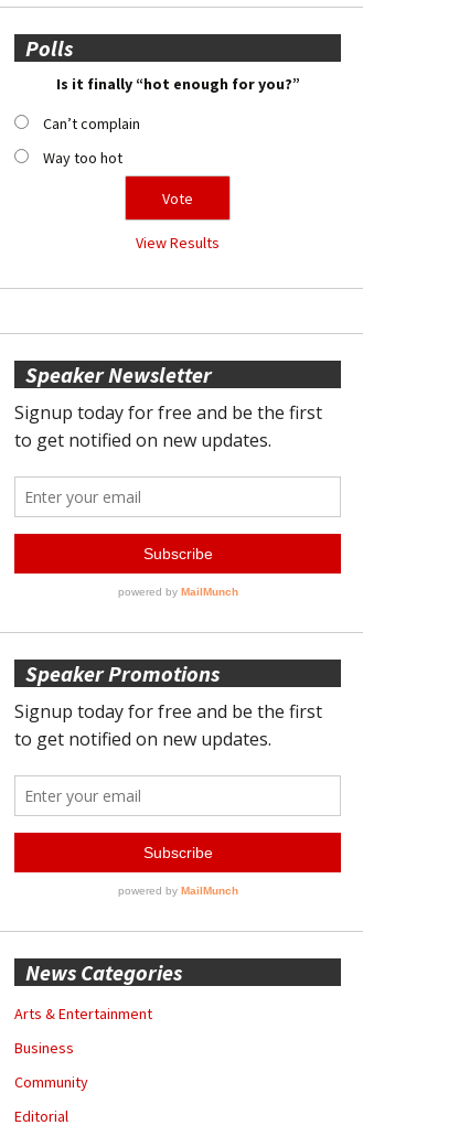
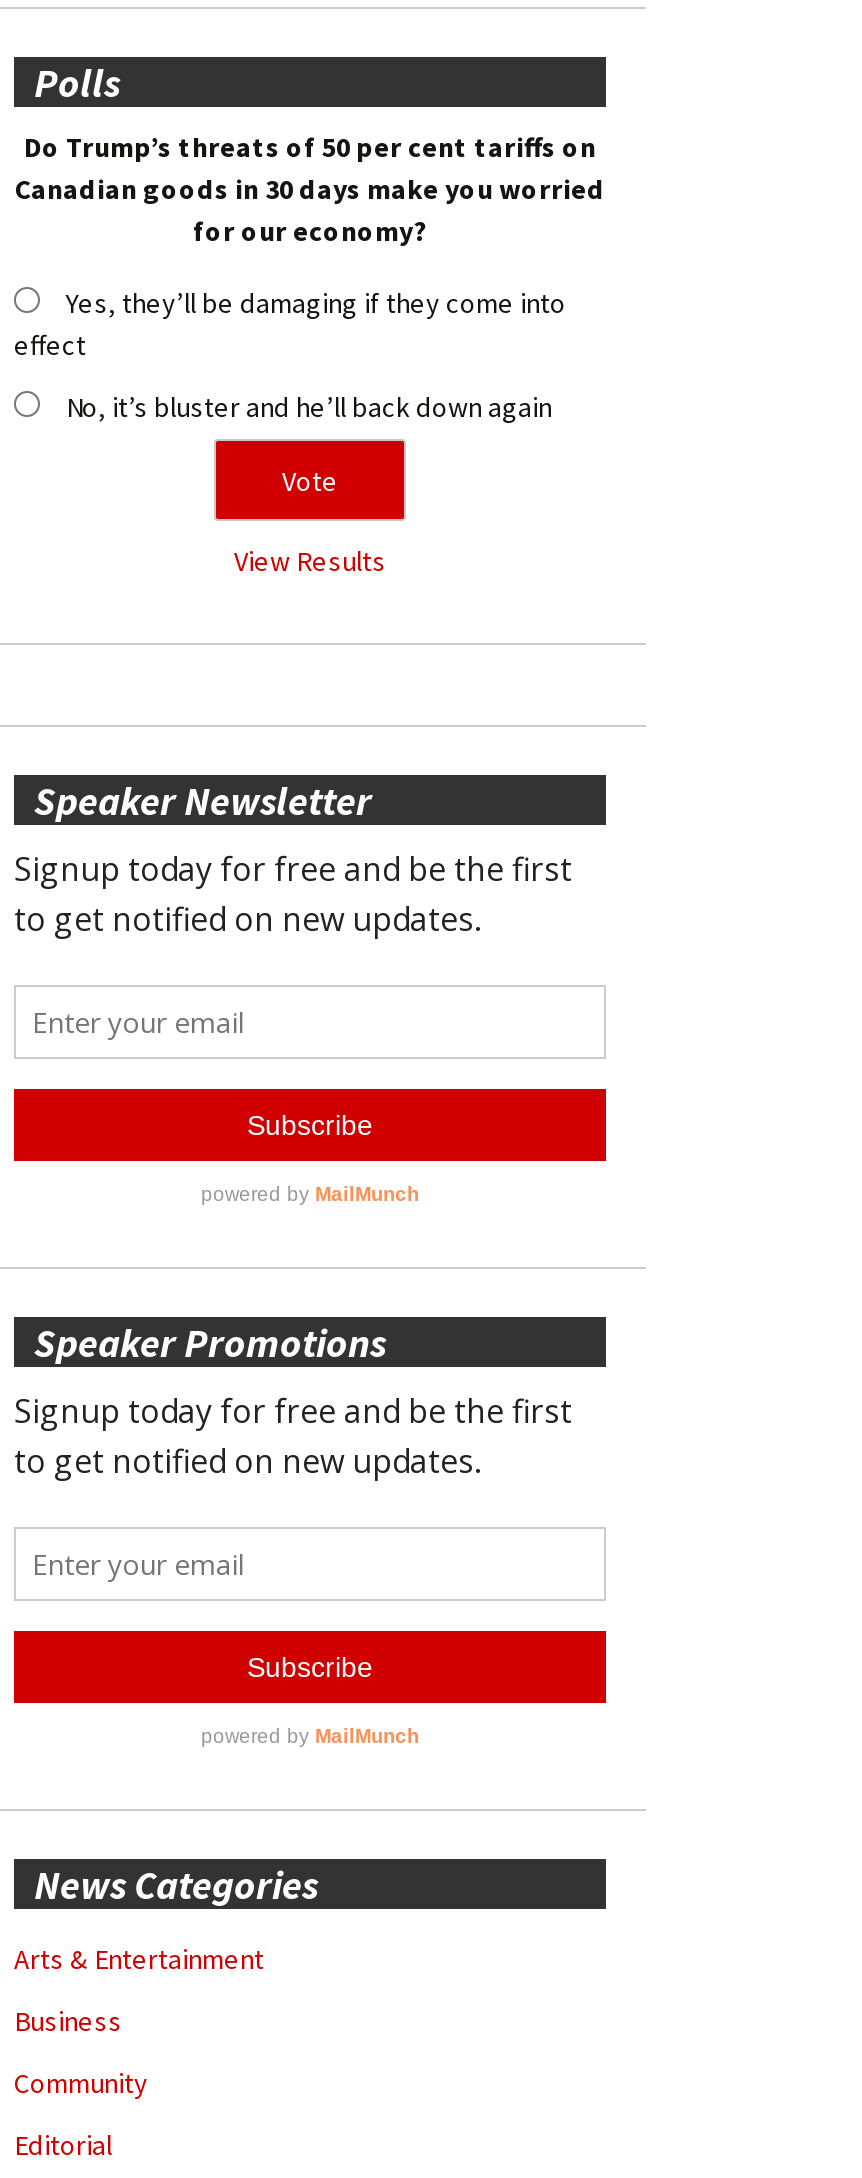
[56,74,300,94] Is it finally “hot enough for you?” -> [15,130,605,250] Do Trump’s threats of 50 per cent tariffs on | Canadian goods in 30 days make you worried | for our economy?
[43,113,140,133] Can’t complain -> [14,286,566,364] Yes, they’ll be damaging if they come into | effect
[43,148,122,167] Way too hot -> [66,390,552,426] No, it’s bluster and he’ll back down again

